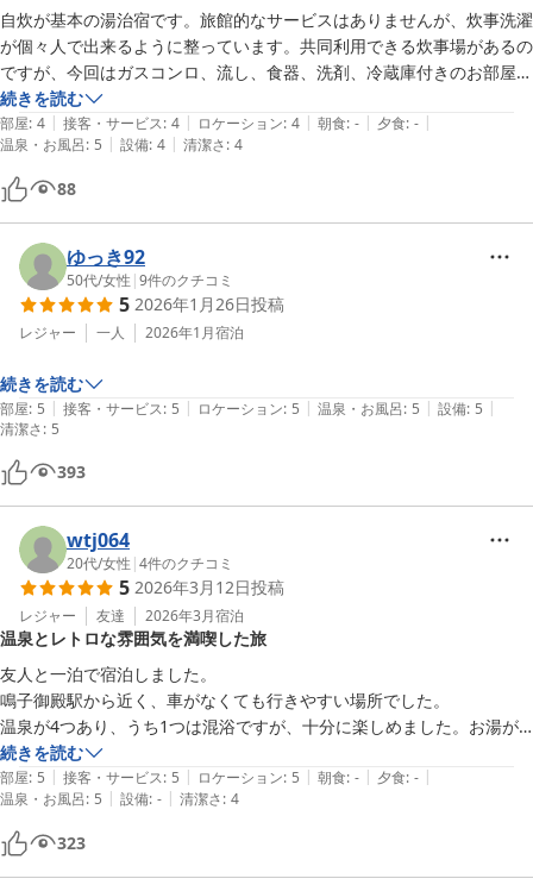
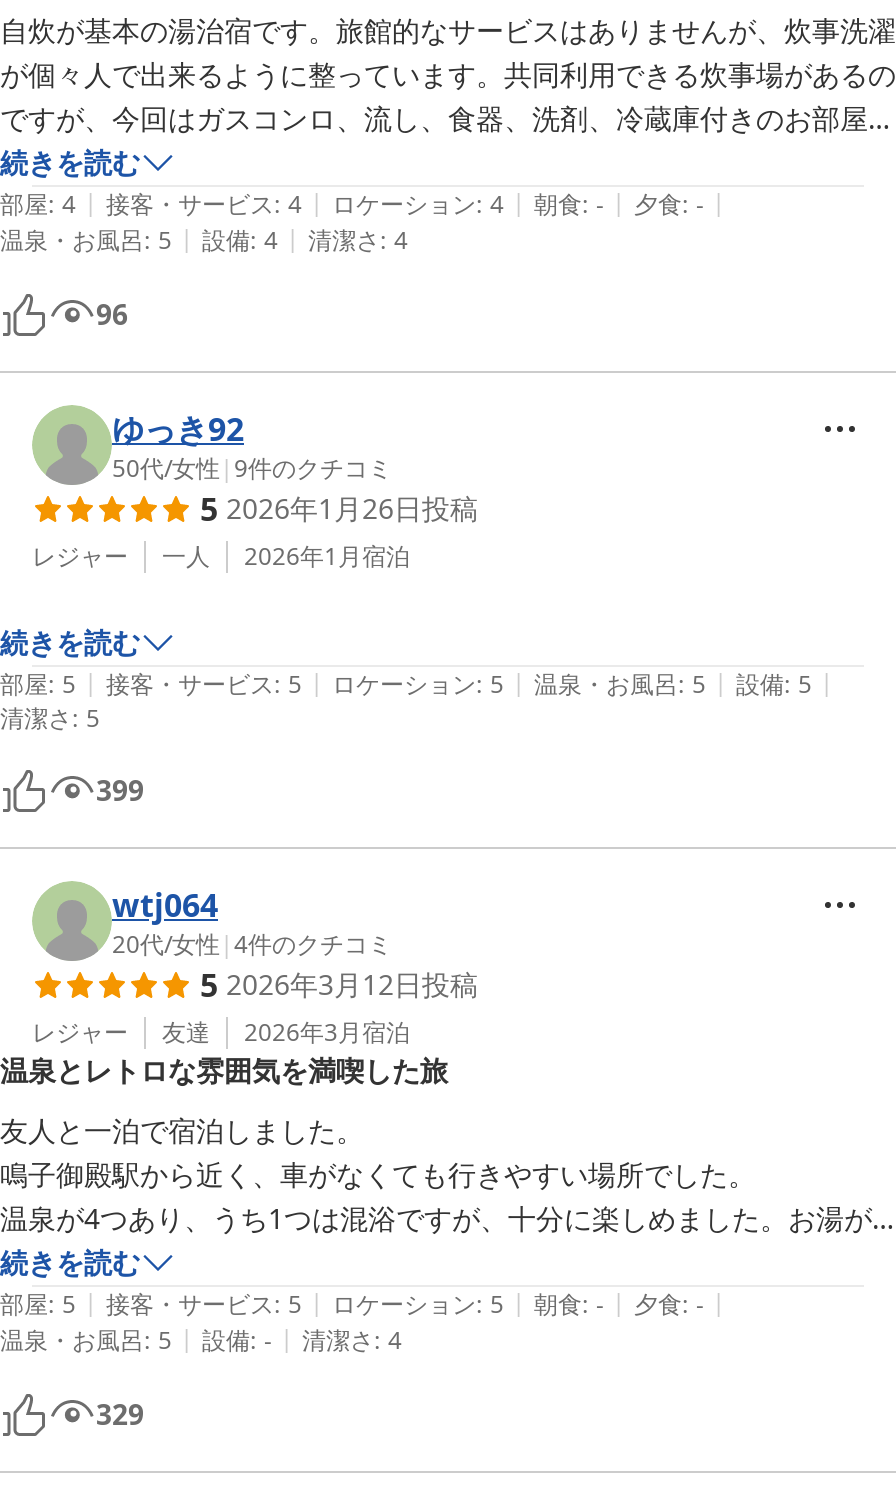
[57,177,76,200] 88 -> [96,295,128,333] 96
[57,460,86,483] 393 -> [96,771,144,809] 399
[57,831,86,854] 323 -> [96,1395,144,1433] 329

